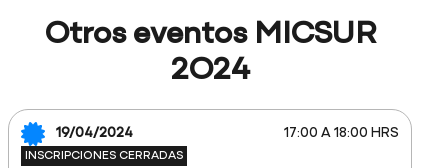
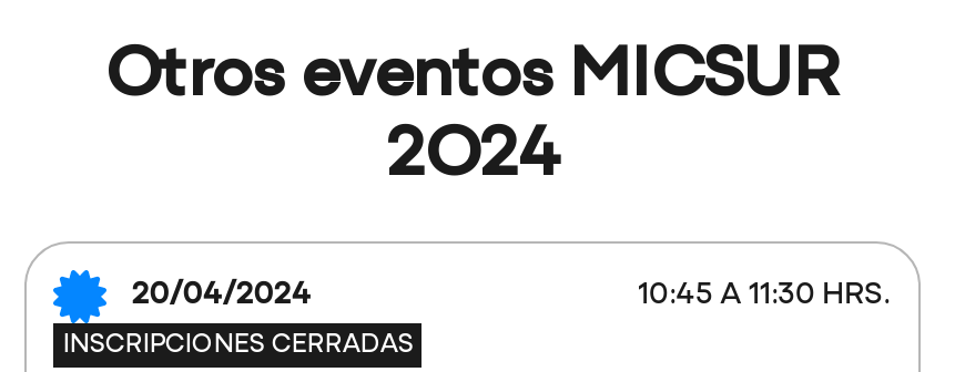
[56,126,133,141] 19/04/2024 -> [132,280,311,313] 20/04/2024
[284,126,399,141] 17:00 A 18:00 HRS -> [638,280,891,313] 10:45 A 11:30 HRS.

